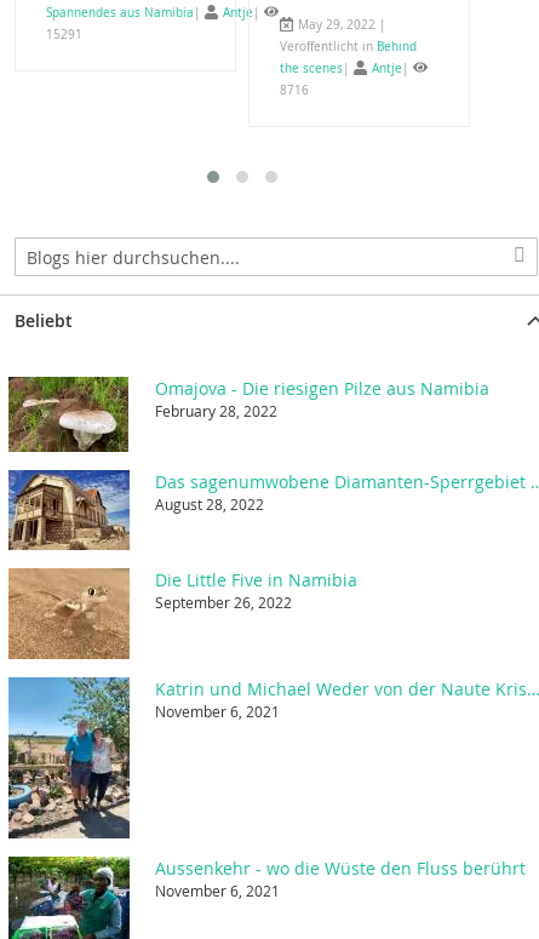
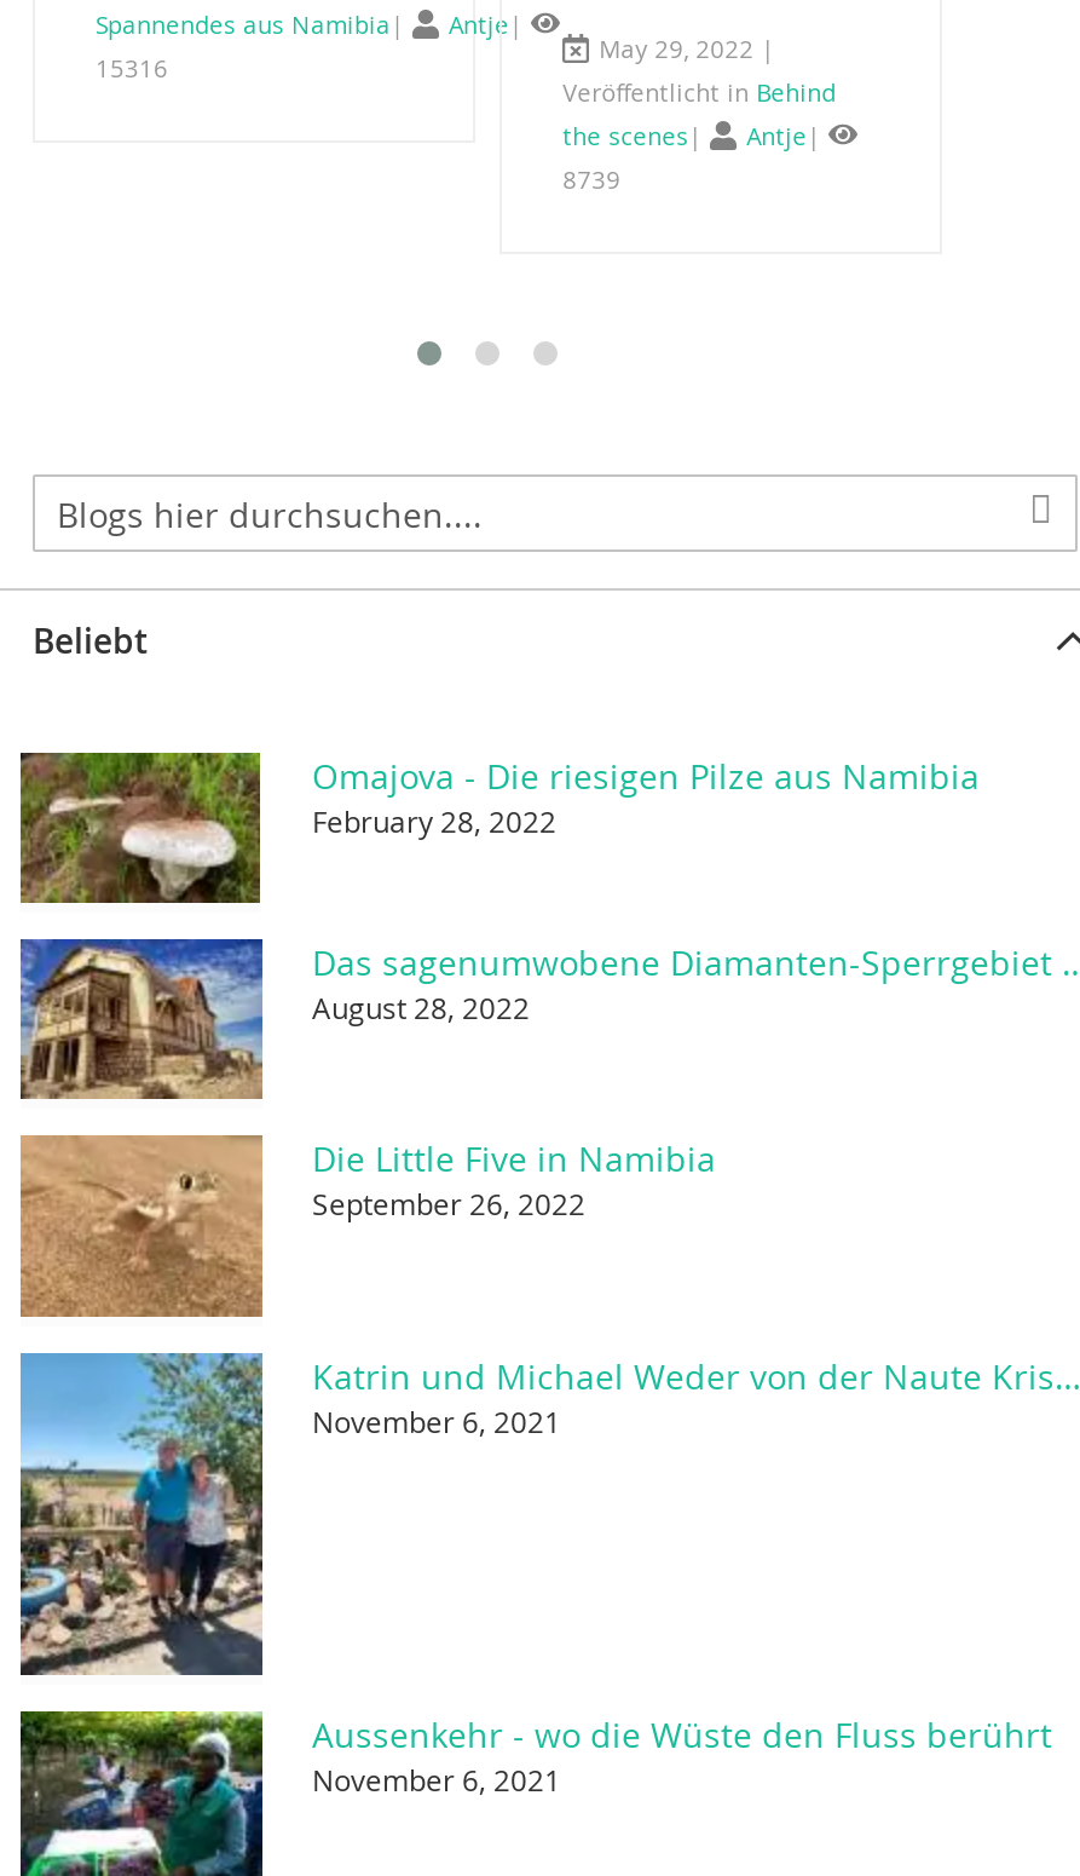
[46,27,82,42] 15291 -> [96,53,168,84] 15316
[280,82,309,98] 8716 -> [563,164,621,196] 8739

